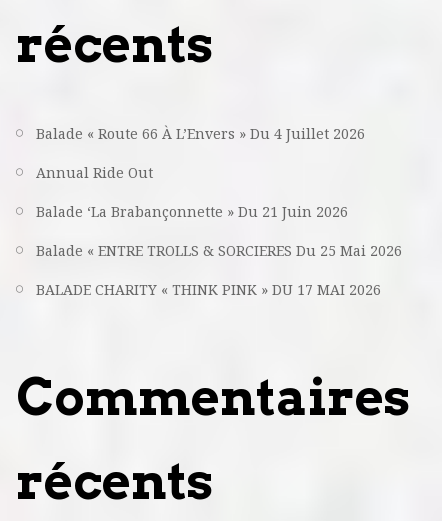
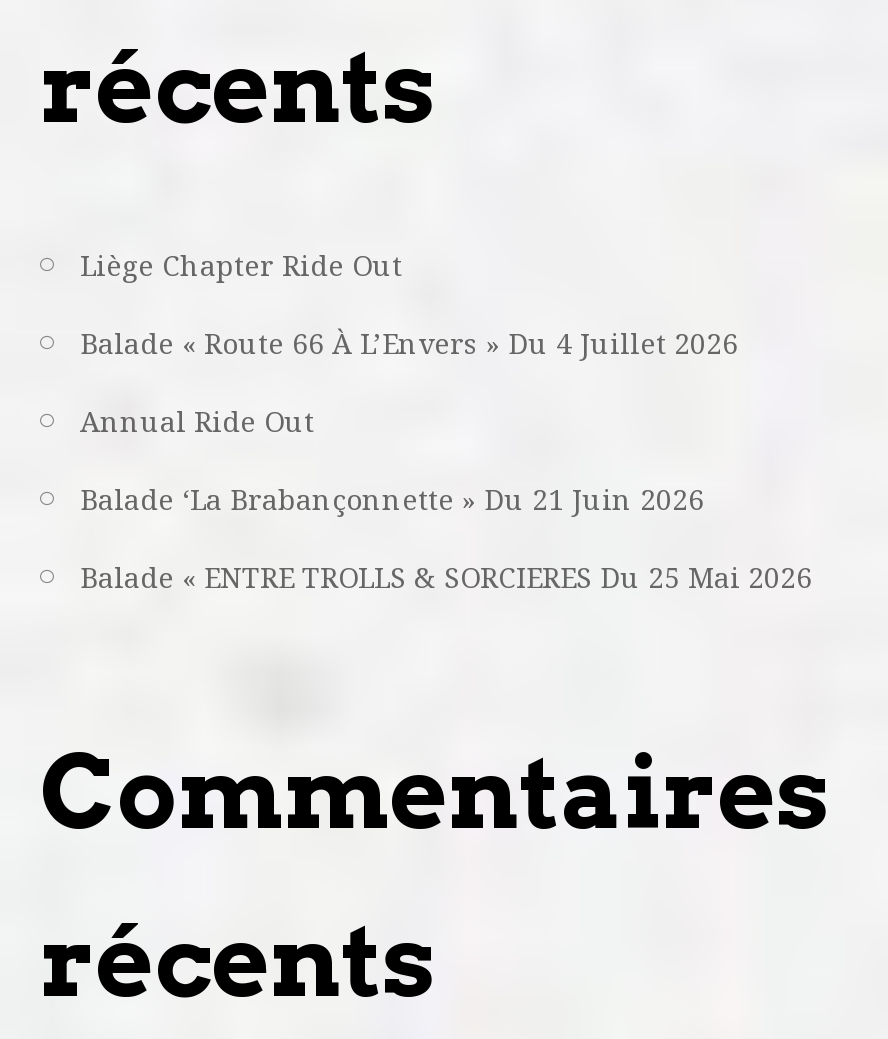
none -> [80,245,402,283] Liège Chapter Ride Out
moved [36,124,402,260] -> [80,323,812,595]: Balade « Route 66 À L’Envers » Du 4 Juillet 2026 | Annual Ride Out | Balade ‘La Brabançonnette » Du 21 Juin 2026 | Balade « ENTRE TROLLS & SORCIERES Du 25 Mai 2026
[36,280,381,299] BALADE CHARITY « THINK PINK » DU 17 MAI 2026 -> none

